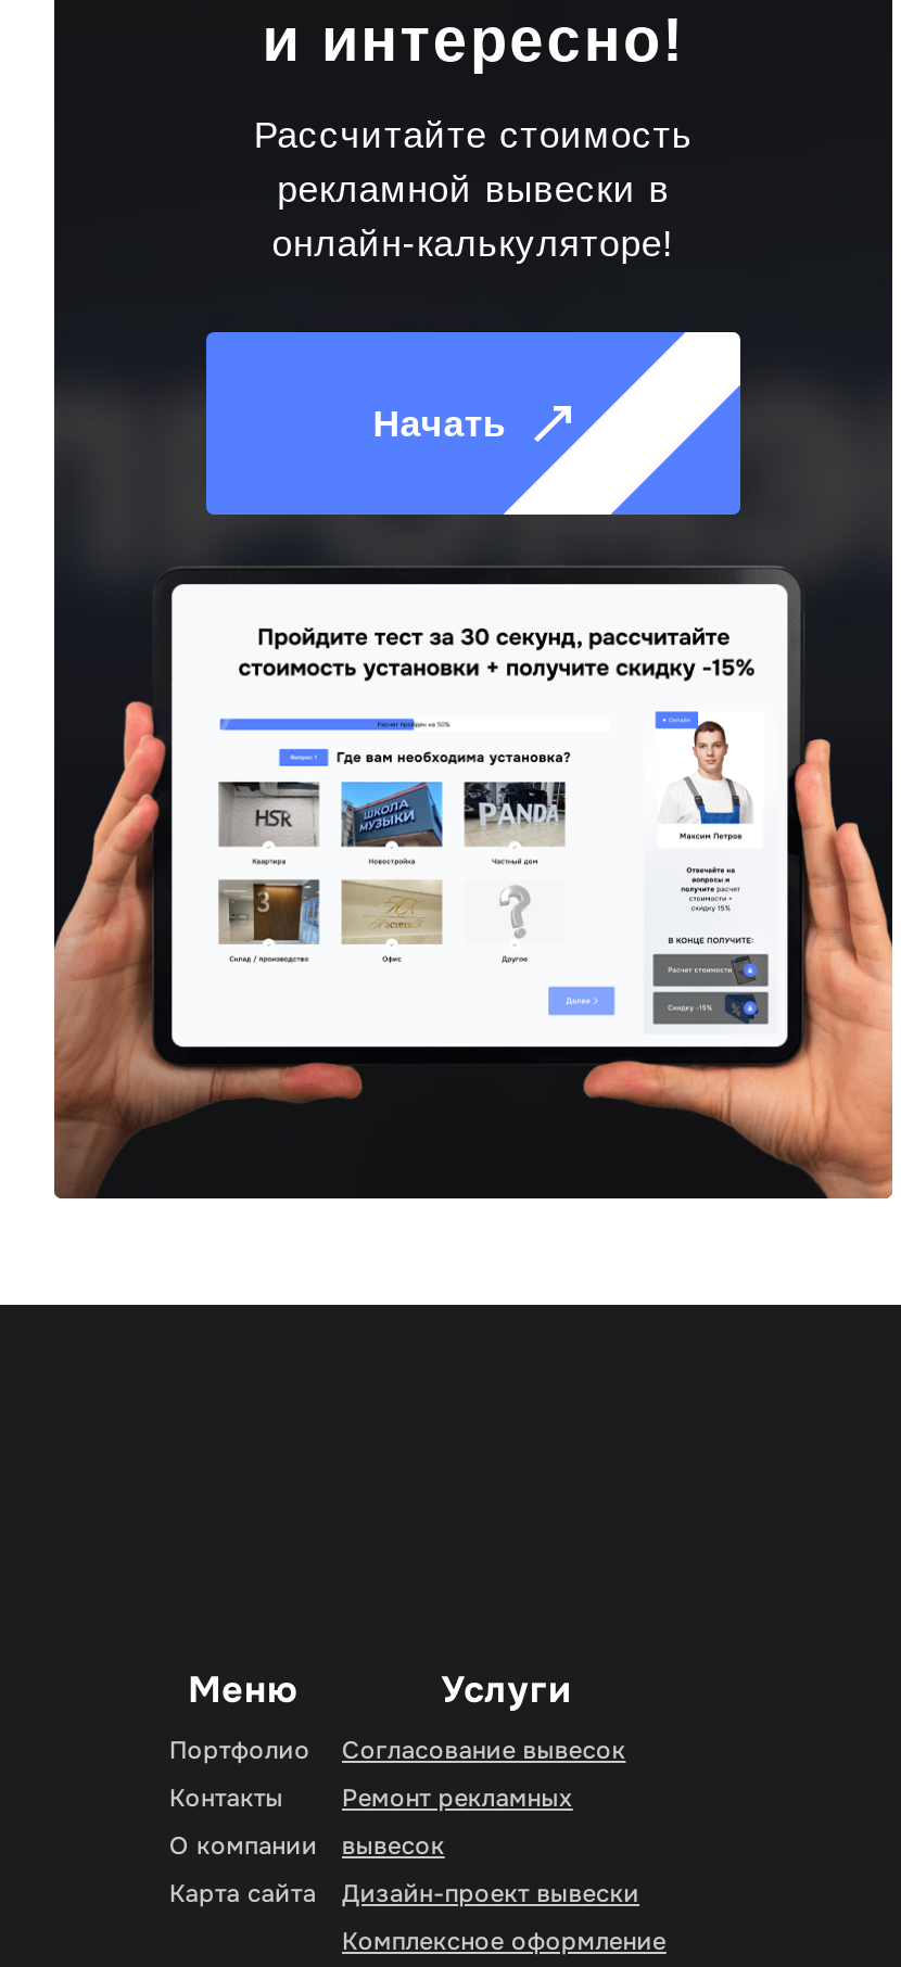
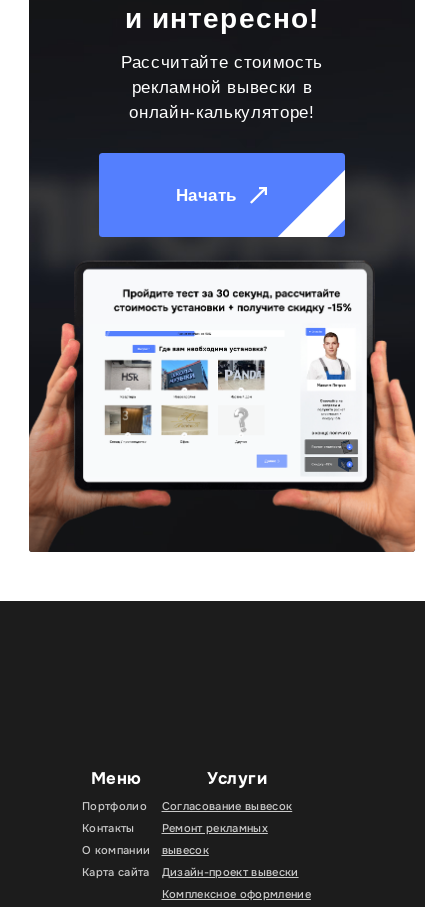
[504,330,743,517] [image] -> [237,152,346,238] [image]

